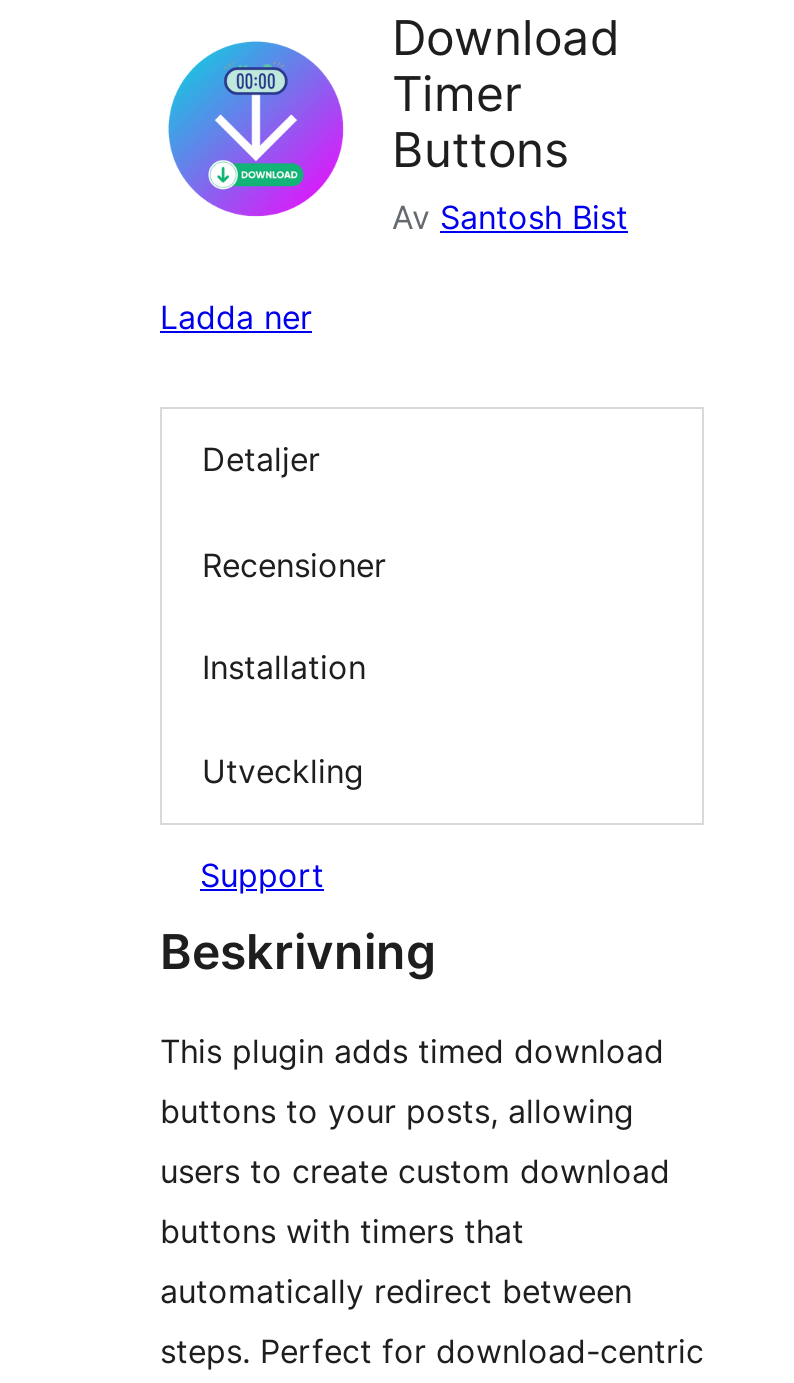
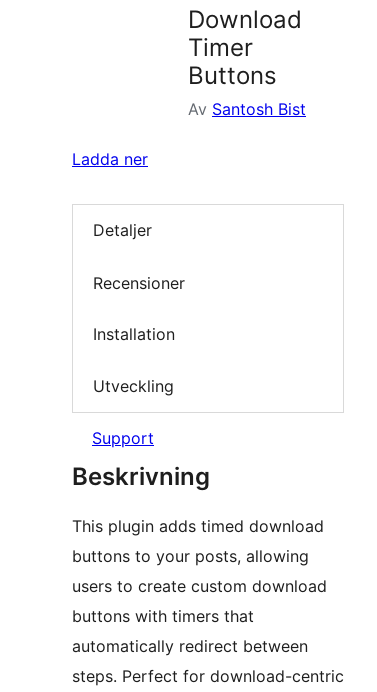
[166,39,346,219] [image] -> none

